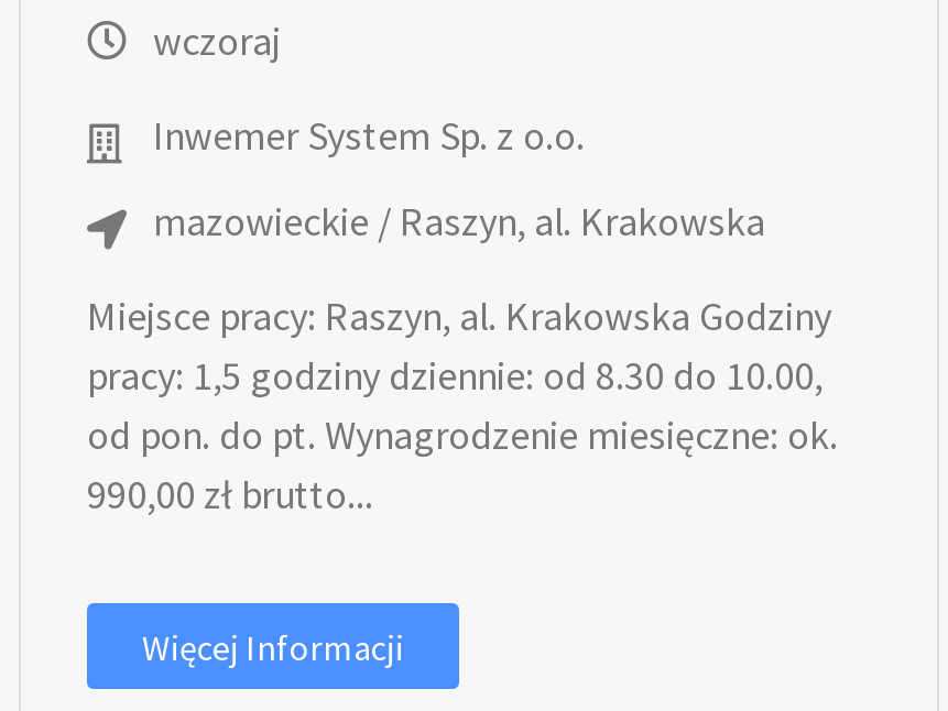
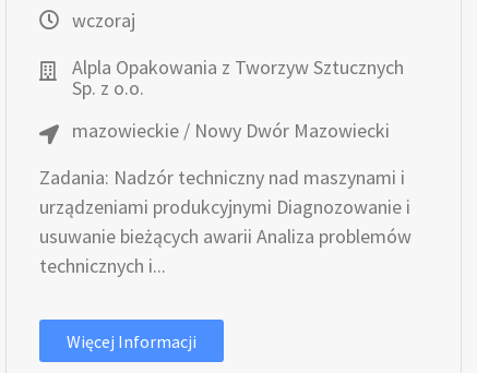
[153,110,585,161] Inwemer System Sp. z o.o. -> [72,55,404,100] Alpla Opakowania z Tworzyw Sztucznych | Sp. z o.o.
[153,196,765,247] mazowieckie / Raszyn, al. Krakowska -> [72,118,390,143] mazowieckie / Nowy Dwór Mazowiecki
[87,291,838,519] Miejsce pracy: Raszyn, al. Krakowska Godziny | pracy: 1,5 godziny dziennie: od 8.30 do 10.00, | od pon. do pt. Wynagrodzenie miesięczne: ok. | 990,00 zł brutto... -> [39,165,412,278] Zadania: Nadzór techniczny nad maszynami i | urządzeniami produkcyjnymi Diagnozowanie i | usuwanie bieżących awarii Analiza problemów | technicznych i...

